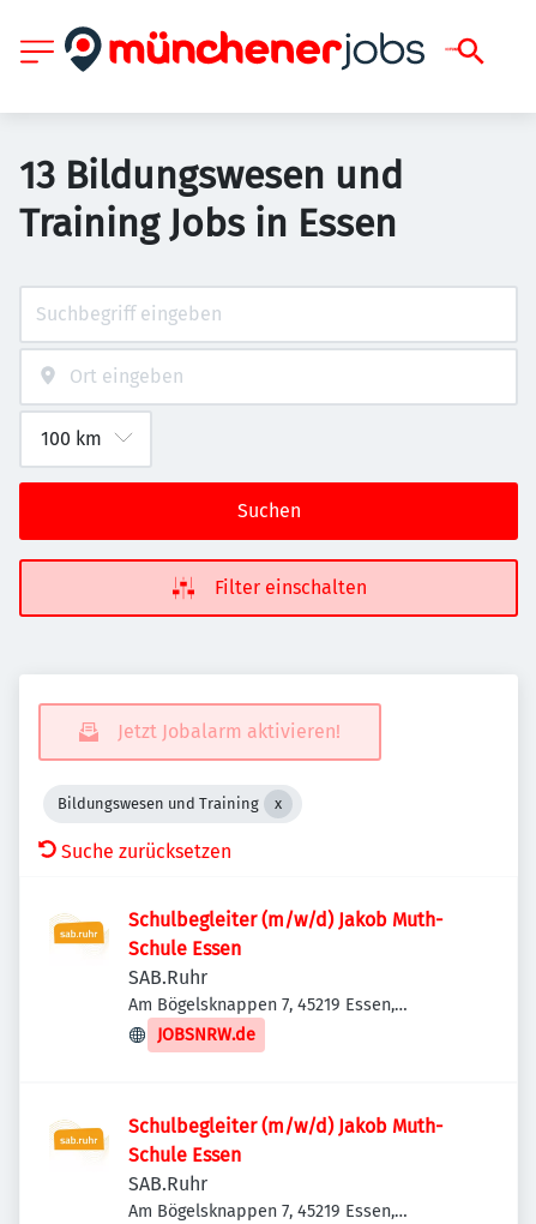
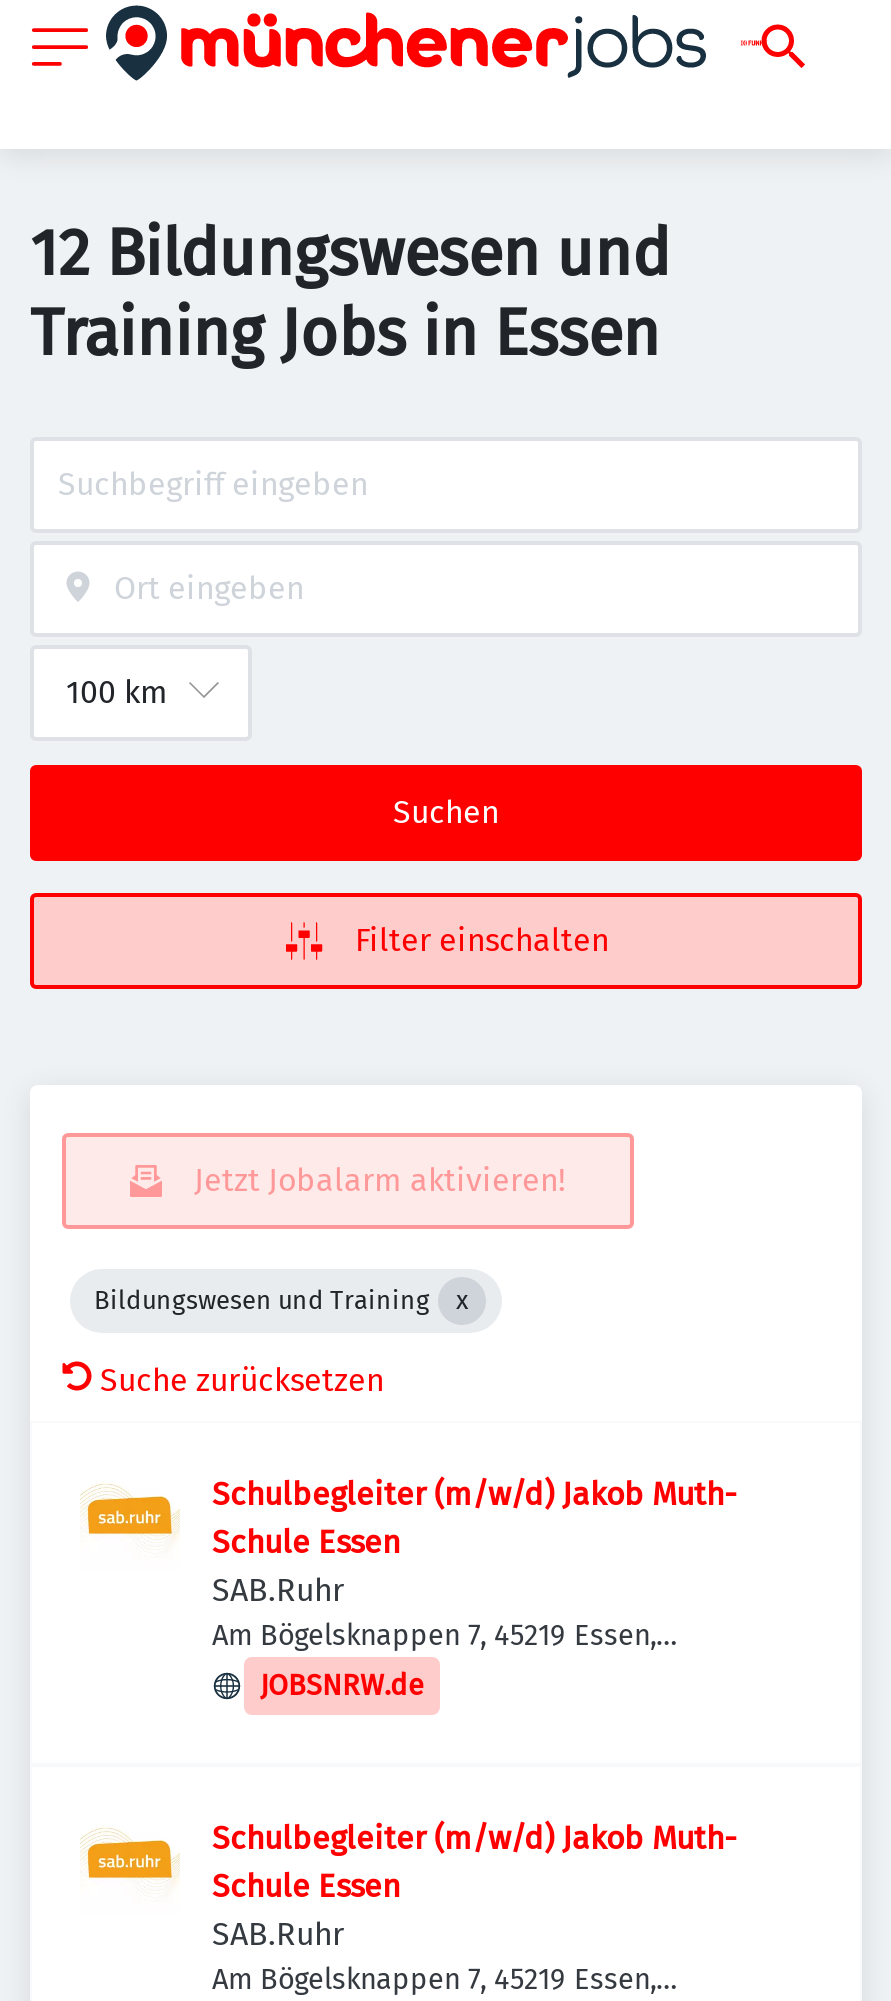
[19,152,403,198] 13 Bildungswesen und -> [30,215,670,291] 12 Bildungswesen und

